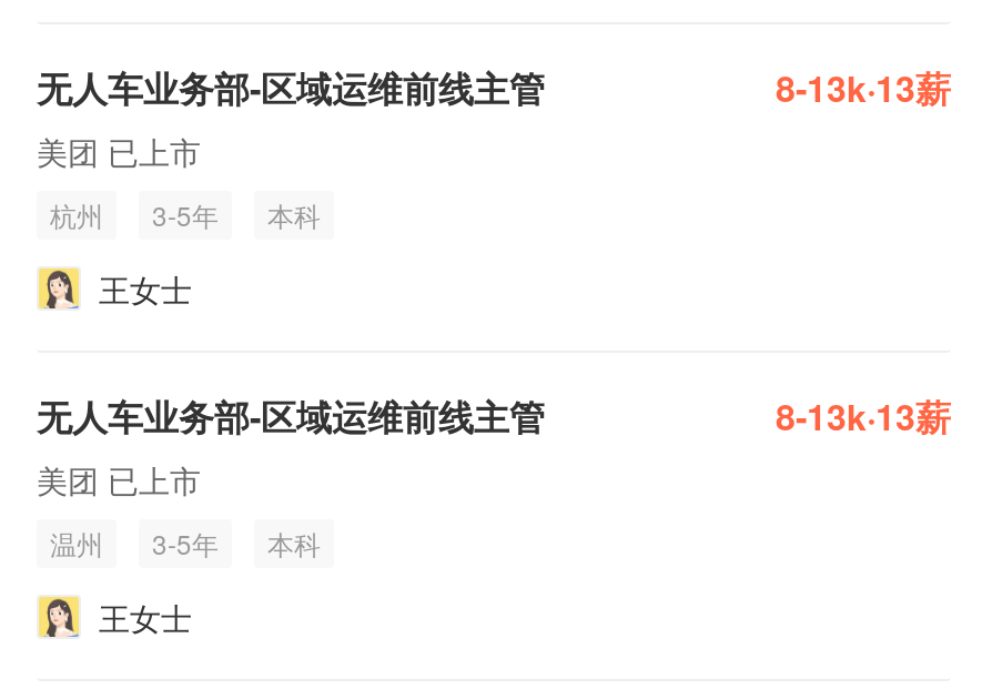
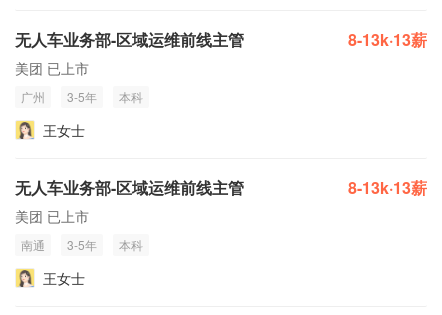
[50,195,103,233] 杭州 -> [21,88,45,105] 广州
[50,524,103,561] 温州 -> [21,236,45,253] 南通

